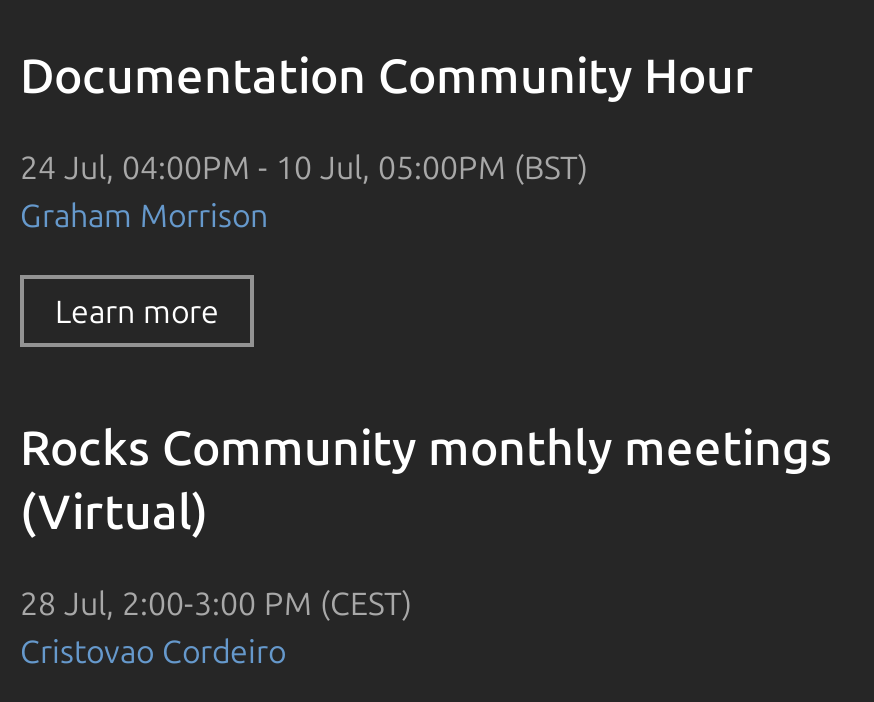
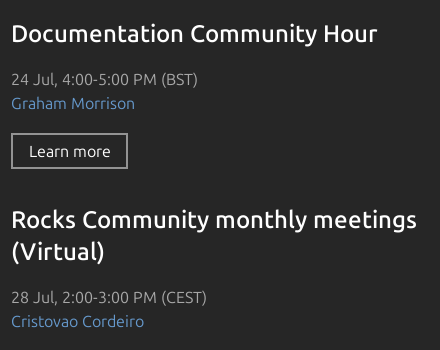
[20,149,588,185] 24 Jul, 04:00PM - 10 Jul, 05:00PM (BST) -> [11,70,198,88] 24 Jul, 4:00-5:00 PM (BST)

